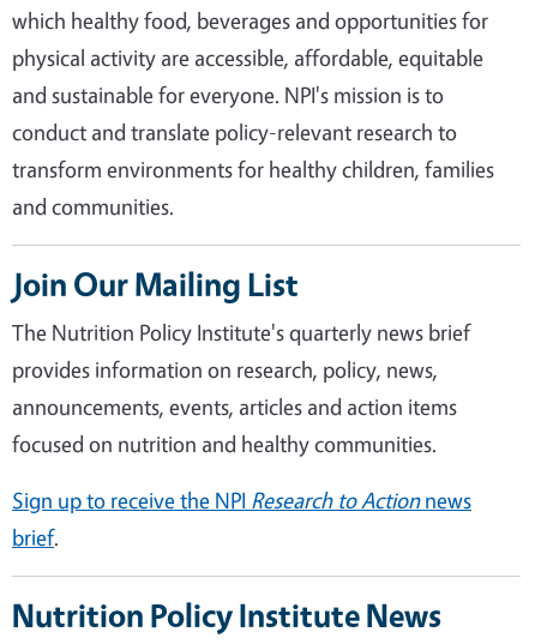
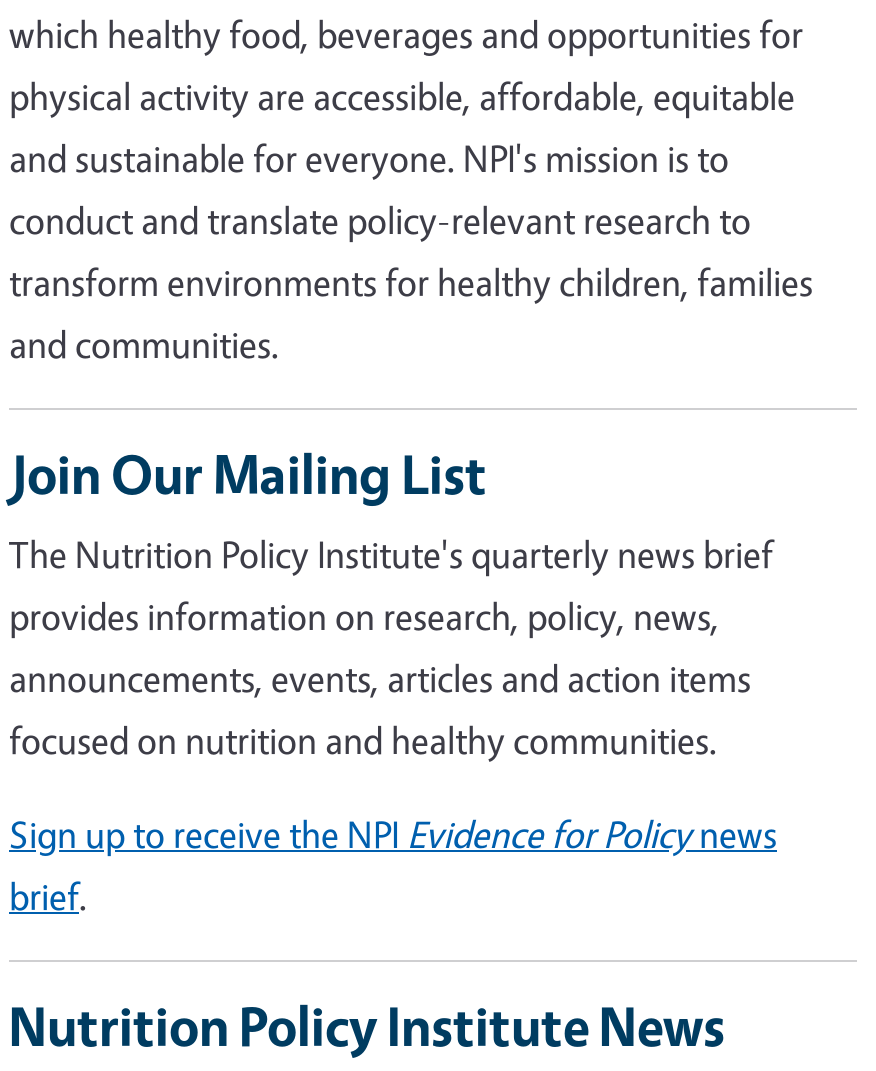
[12,485,471,514] Sign up to receive the NPI Research to Actionnews -> [9,809,777,857] Sign up to receive the NPI Evidence for Policynews

